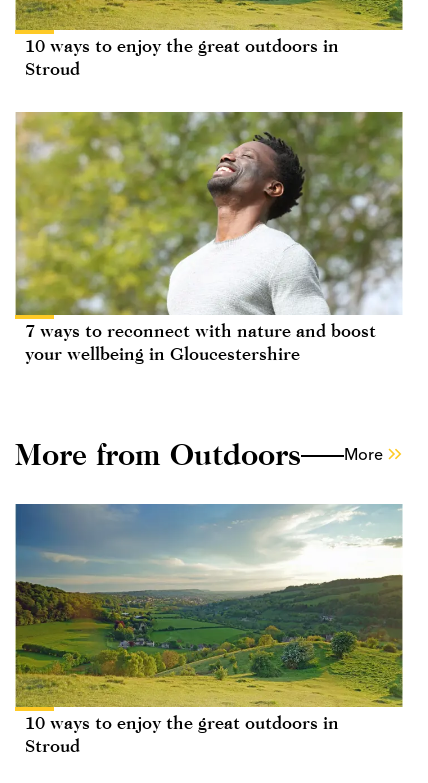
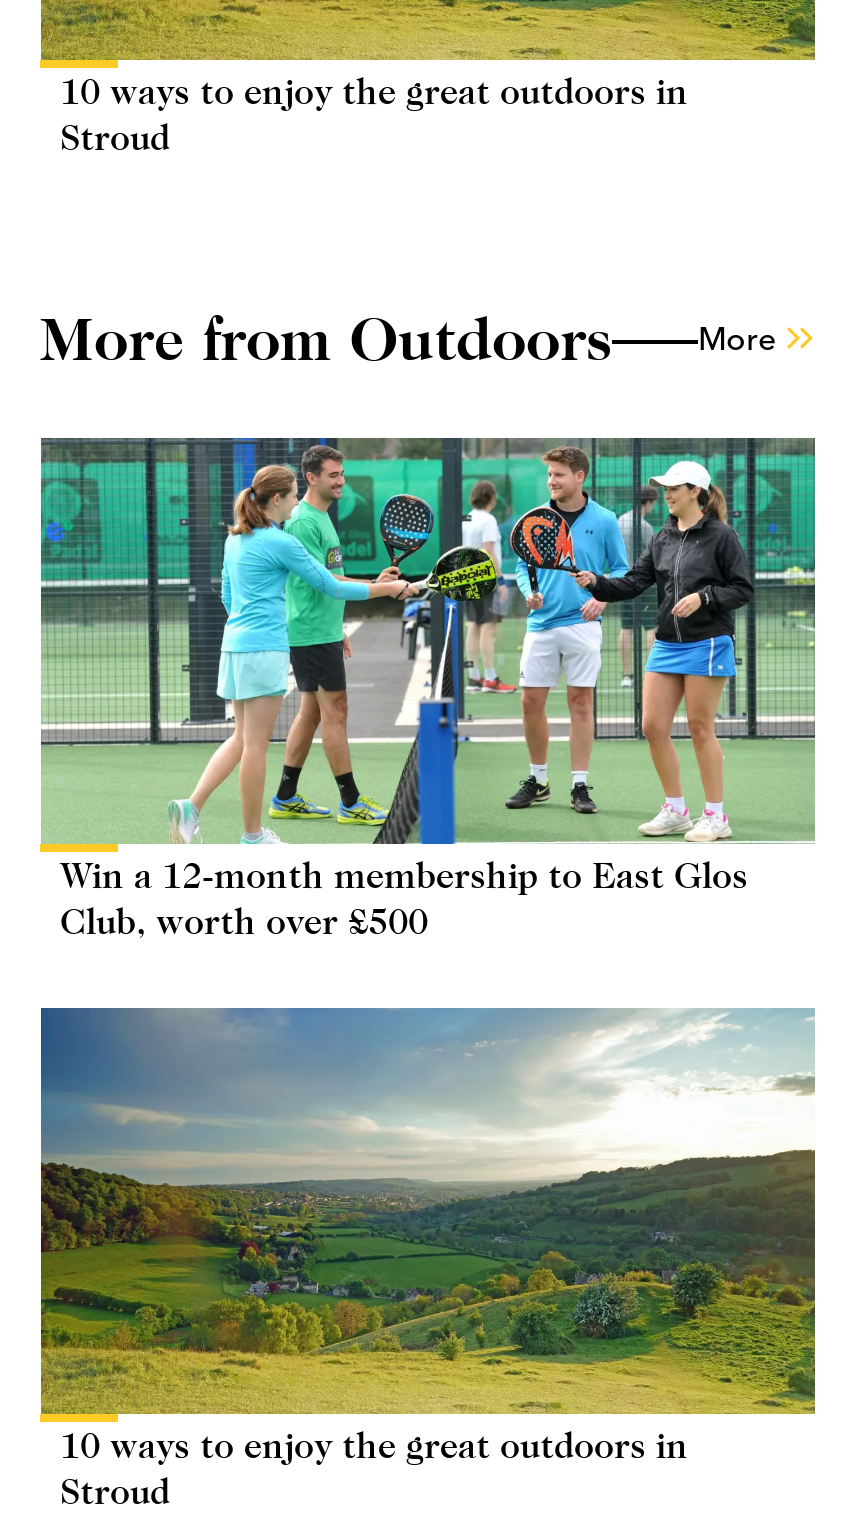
[15,111,403,315] [image] -> [40,436,816,842] [image]
[25,320,376,364] 7 ways to reconnect with nature and boost | your wellbeing in Gloucestershire -> none
moved [15,437,383,471] -> [40,304,776,372]: More from Outdoors | More
none -> [60,854,748,942] Win a 12-month membership to East Glos | Club, worth over £500

